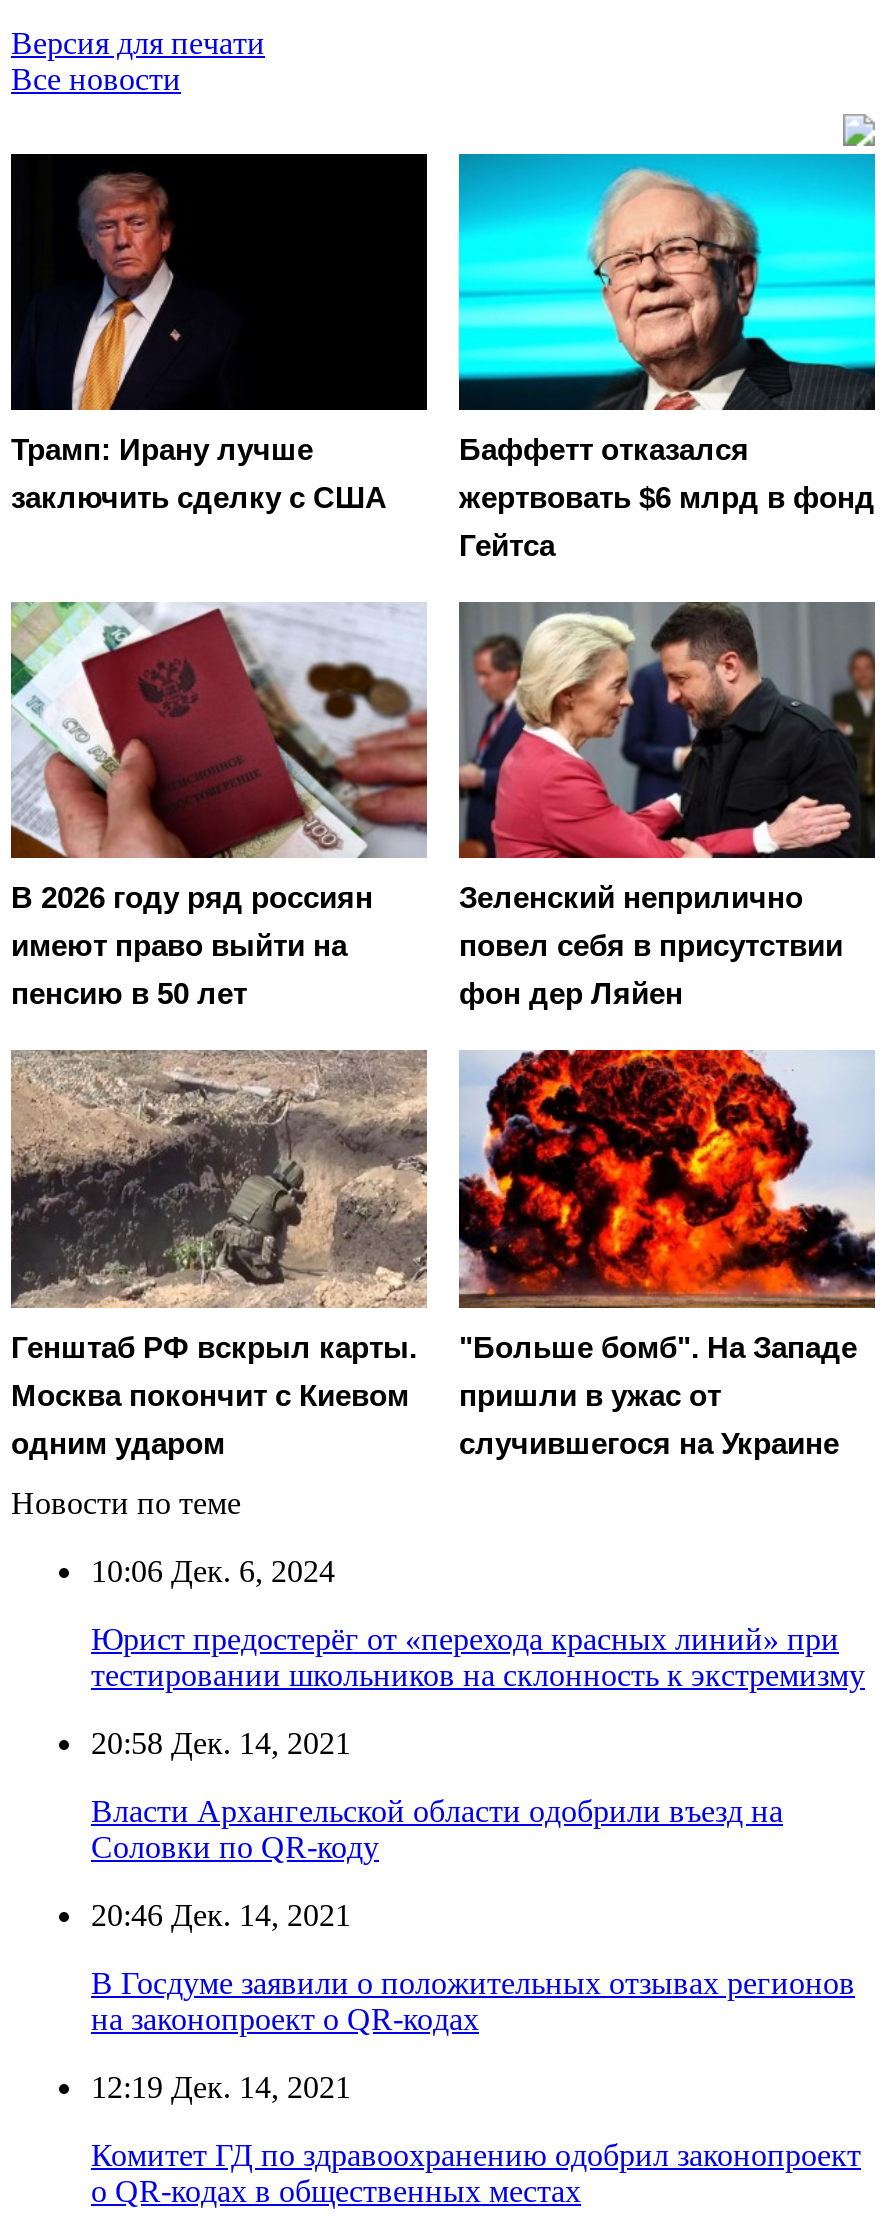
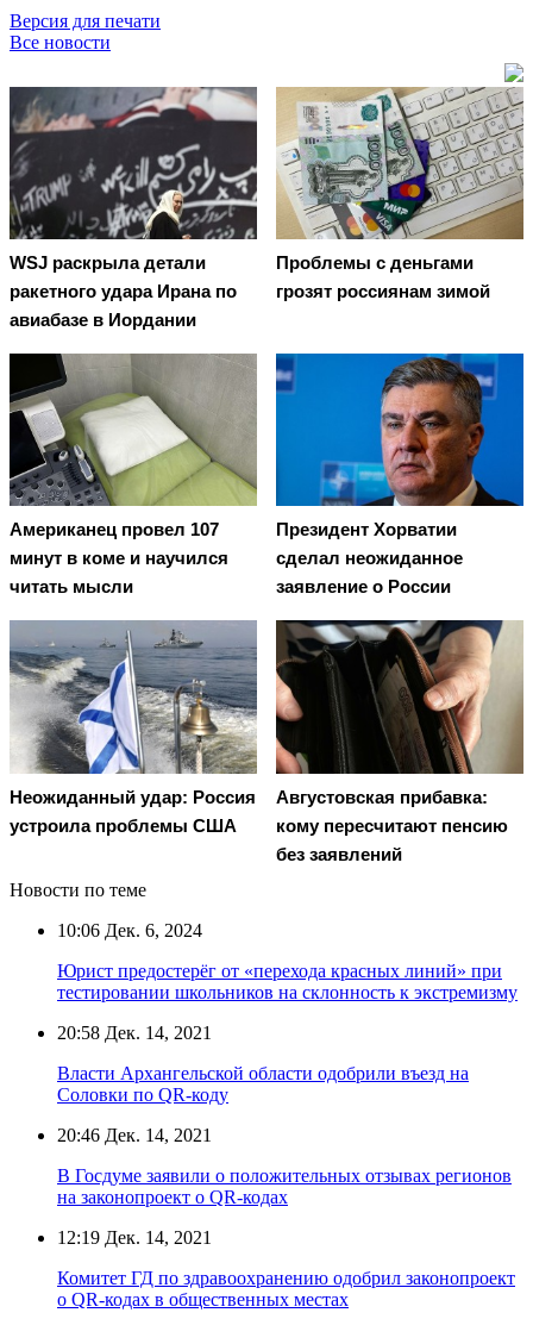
[11,152,429,514] [image] | Трамп: Ирану лучше | заключить сделку с США -> [10,86,258,330] [image] | WSJ раскрыла детали | ракетного удара Ирана по | авиабазе в Иордании
[457,152,877,562] [image] | Баффетт отказался | жертвовать $6 млрд в фонд | Гейтса -> [275,86,525,301] [image] | Проблемы с деньгами | грозят россиянам зимой
[9,600,427,1011] [image] | В 2026 году ряд россиян | имеют право выйти на | пенсию в 50 лет -> [8,352,257,597] [image] | Американец провел 107 | минут в коме и научился | читать мысли
[457,600,877,1011] [image] | Зеленский неприлично | повел cебя в присутствии | фон дер Ляйен -> [275,352,525,597] [image] | Президент Хорватии | сделал неожиданное | заявление о России
[9,1050,427,1459] [image] | Генштаб РФ вскрыл карты. | Москва покончит с Киевом | одним ударом -> [8,620,258,835] [image] | Неожиданный удар: Россия | устроила проблемы США
[457,1048,877,1459] [image] | "Больше бомб". На Западе | пришли в ужас от | случившегося на Украине -> [275,619,525,864] [image] | Августовская прибавка: | кому пересчитают пенсию | без заявлений

